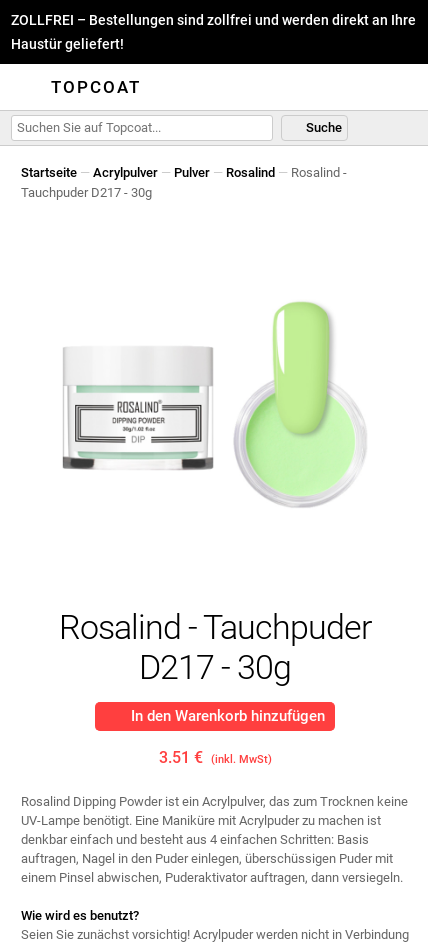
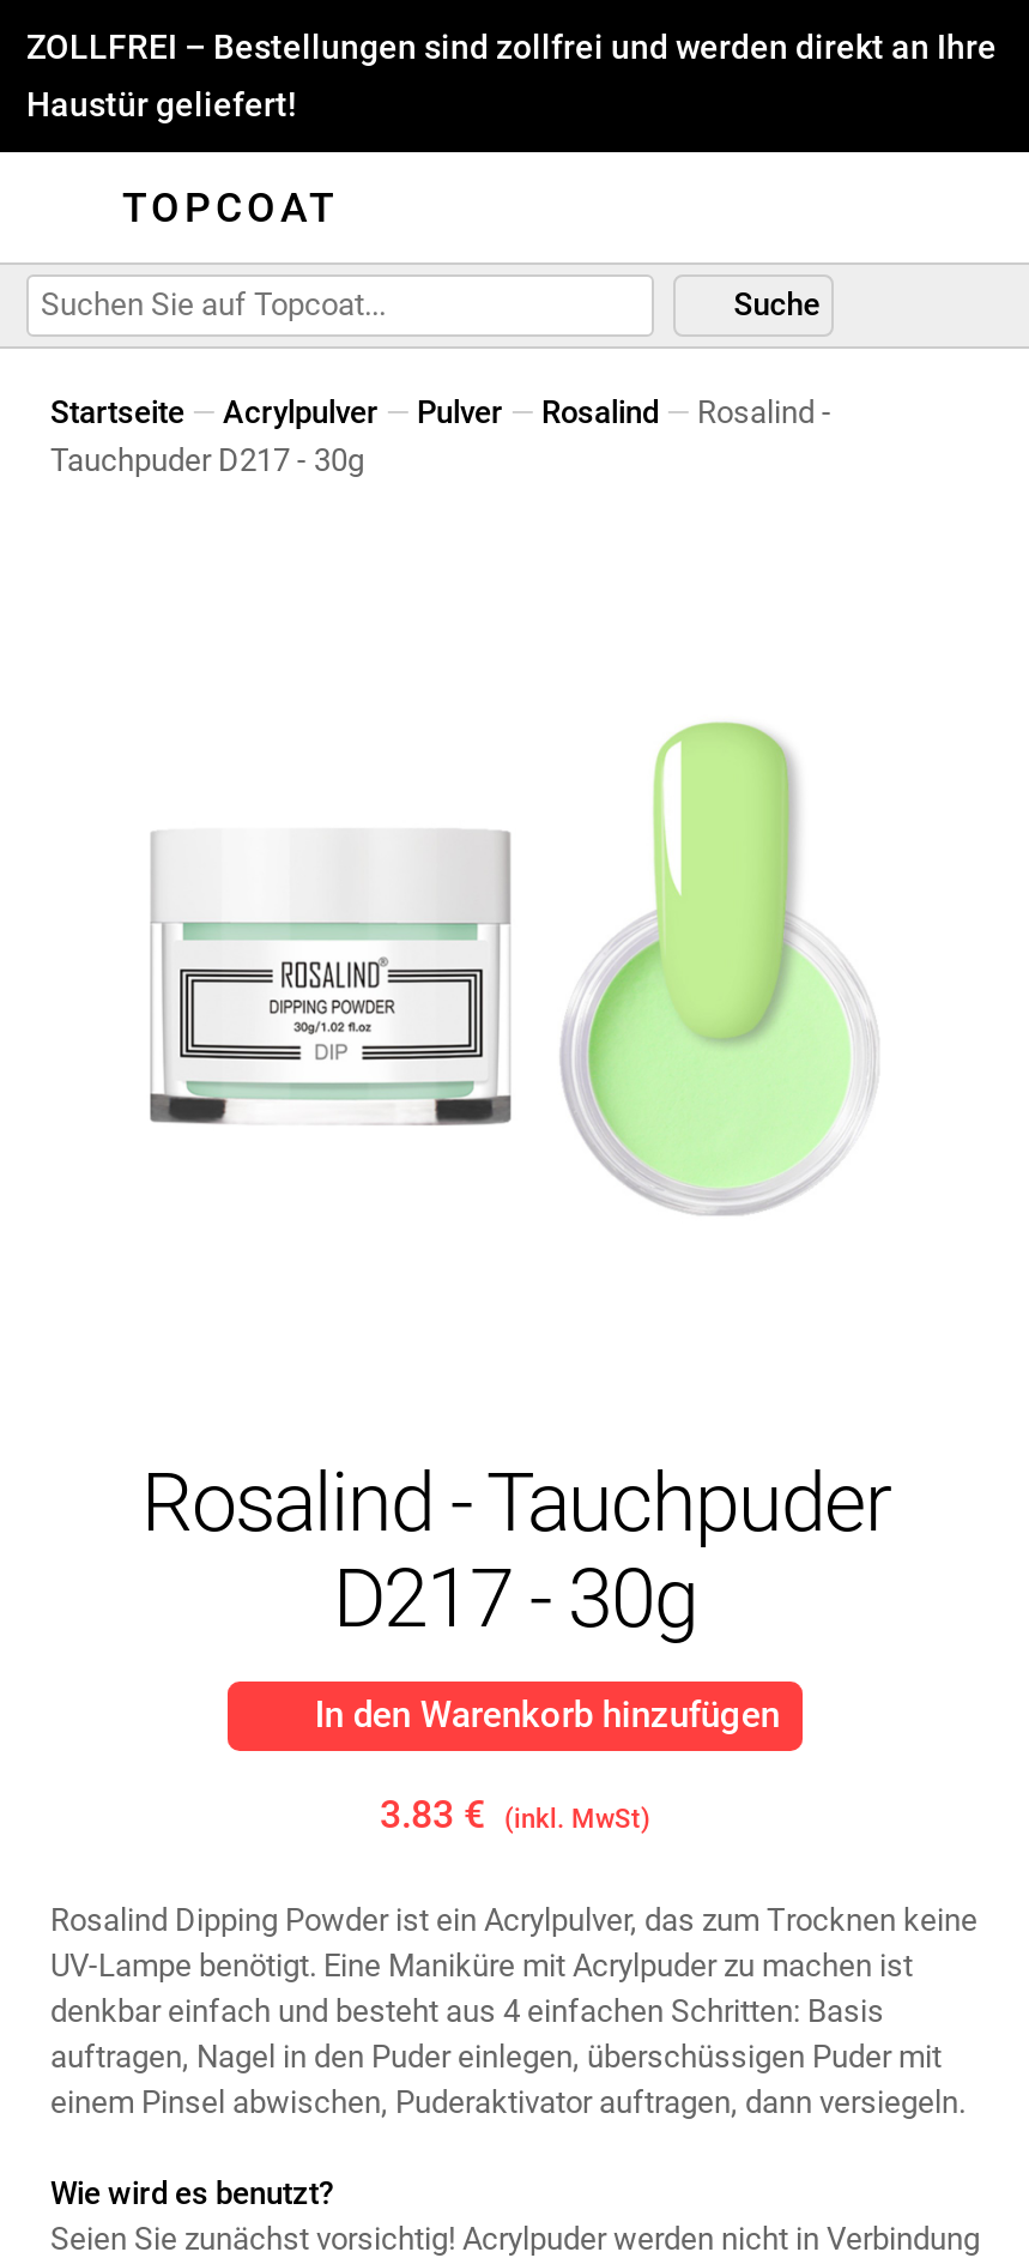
[158,748,271,767] 3.51 €(inkl. MwSt) -> [380,1792,650,1837] 3.83 €(inkl. MwSt)

